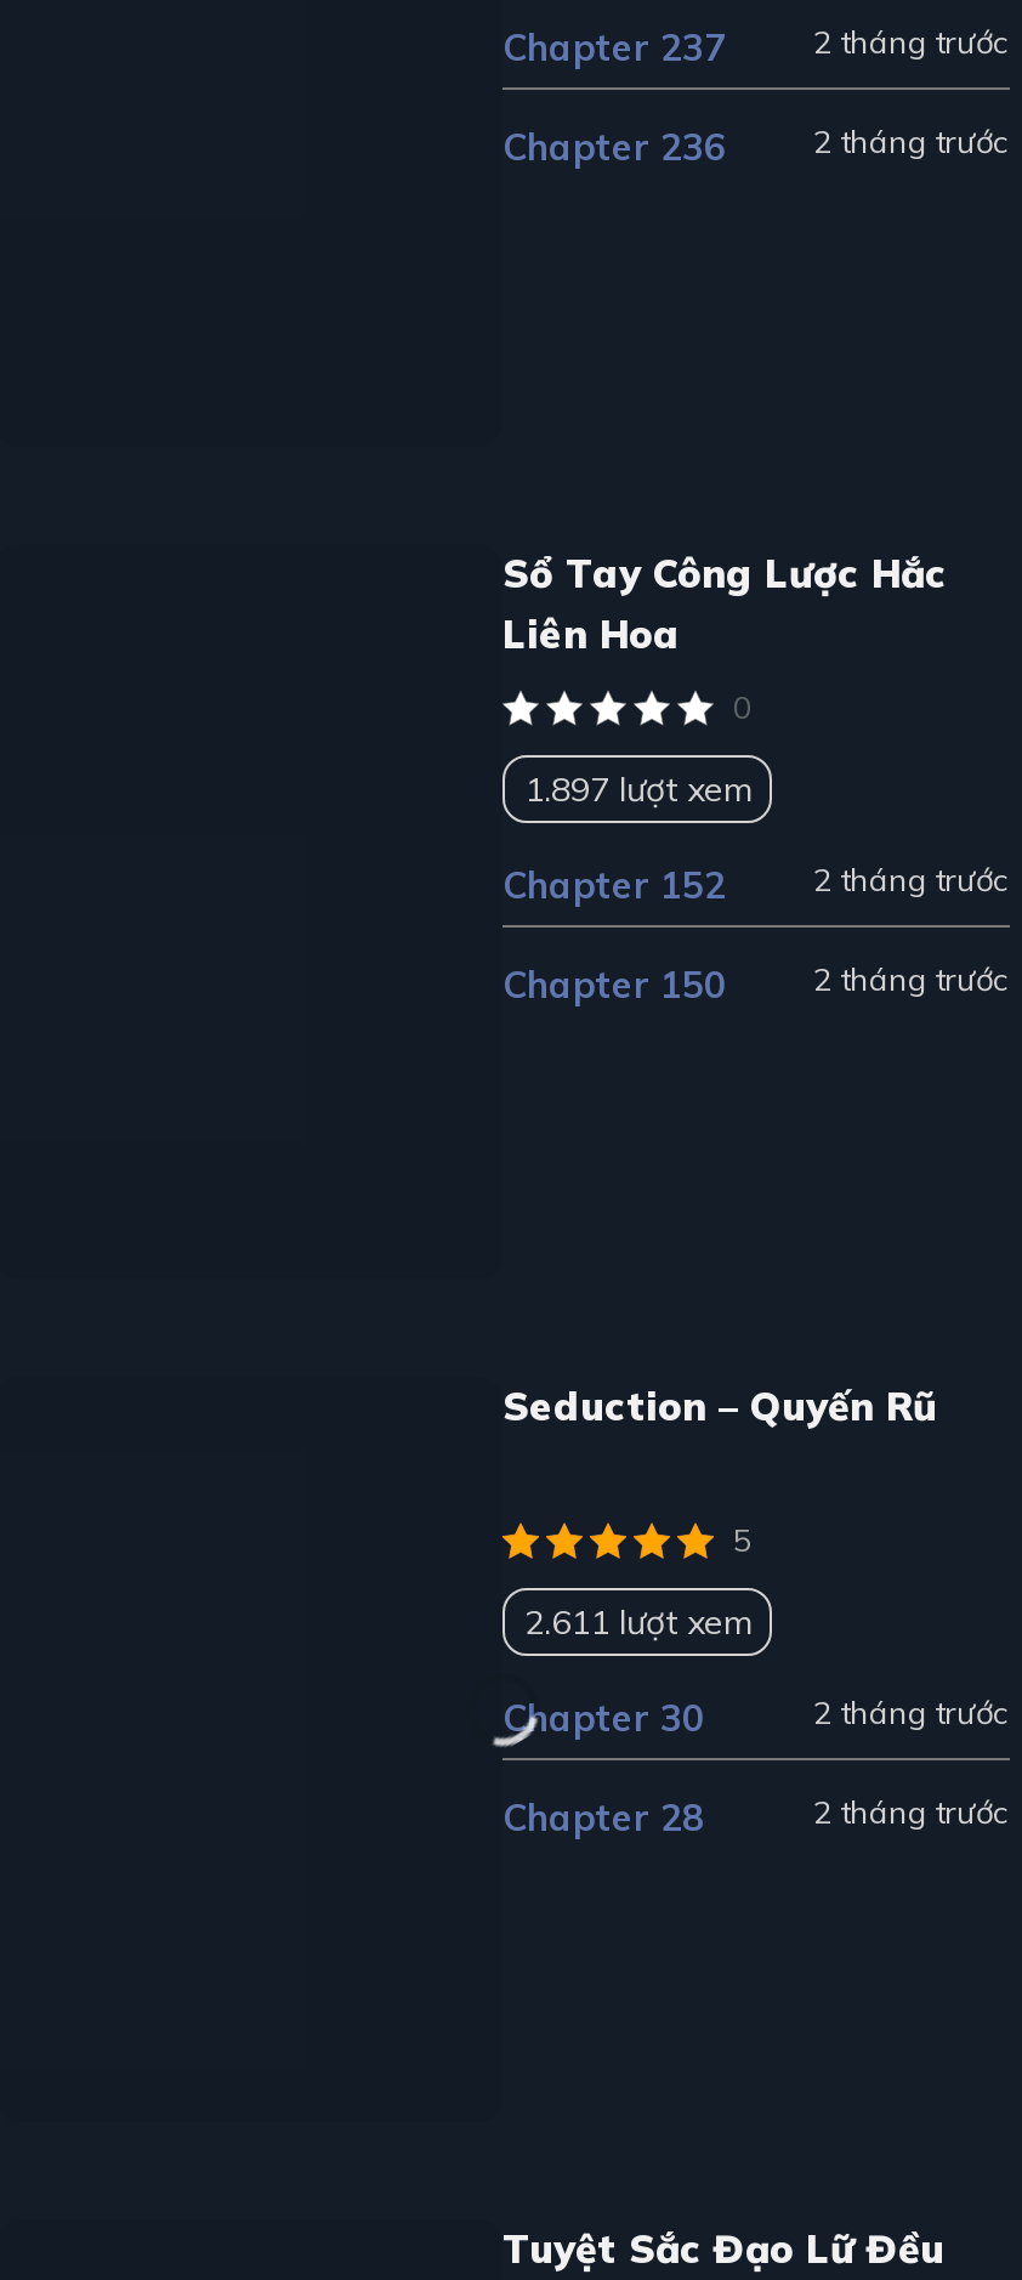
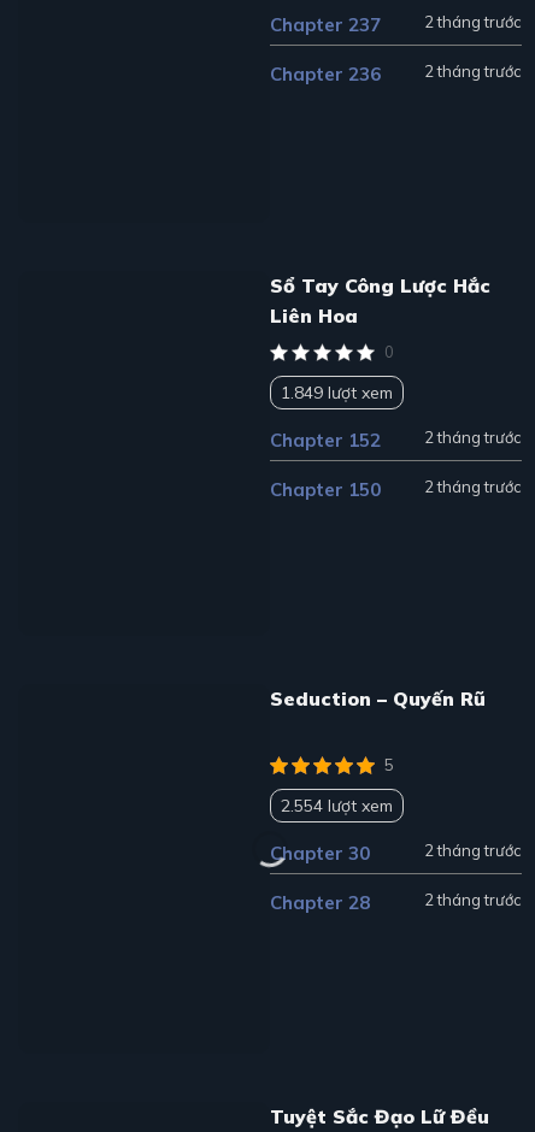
[524,768,750,811] 1.897 lượt xem -> [281,382,393,404] 1.849 lượt xem
[524,1600,750,1644] 2.611 lượt xem -> [281,795,393,817] 2.554 lượt xem

